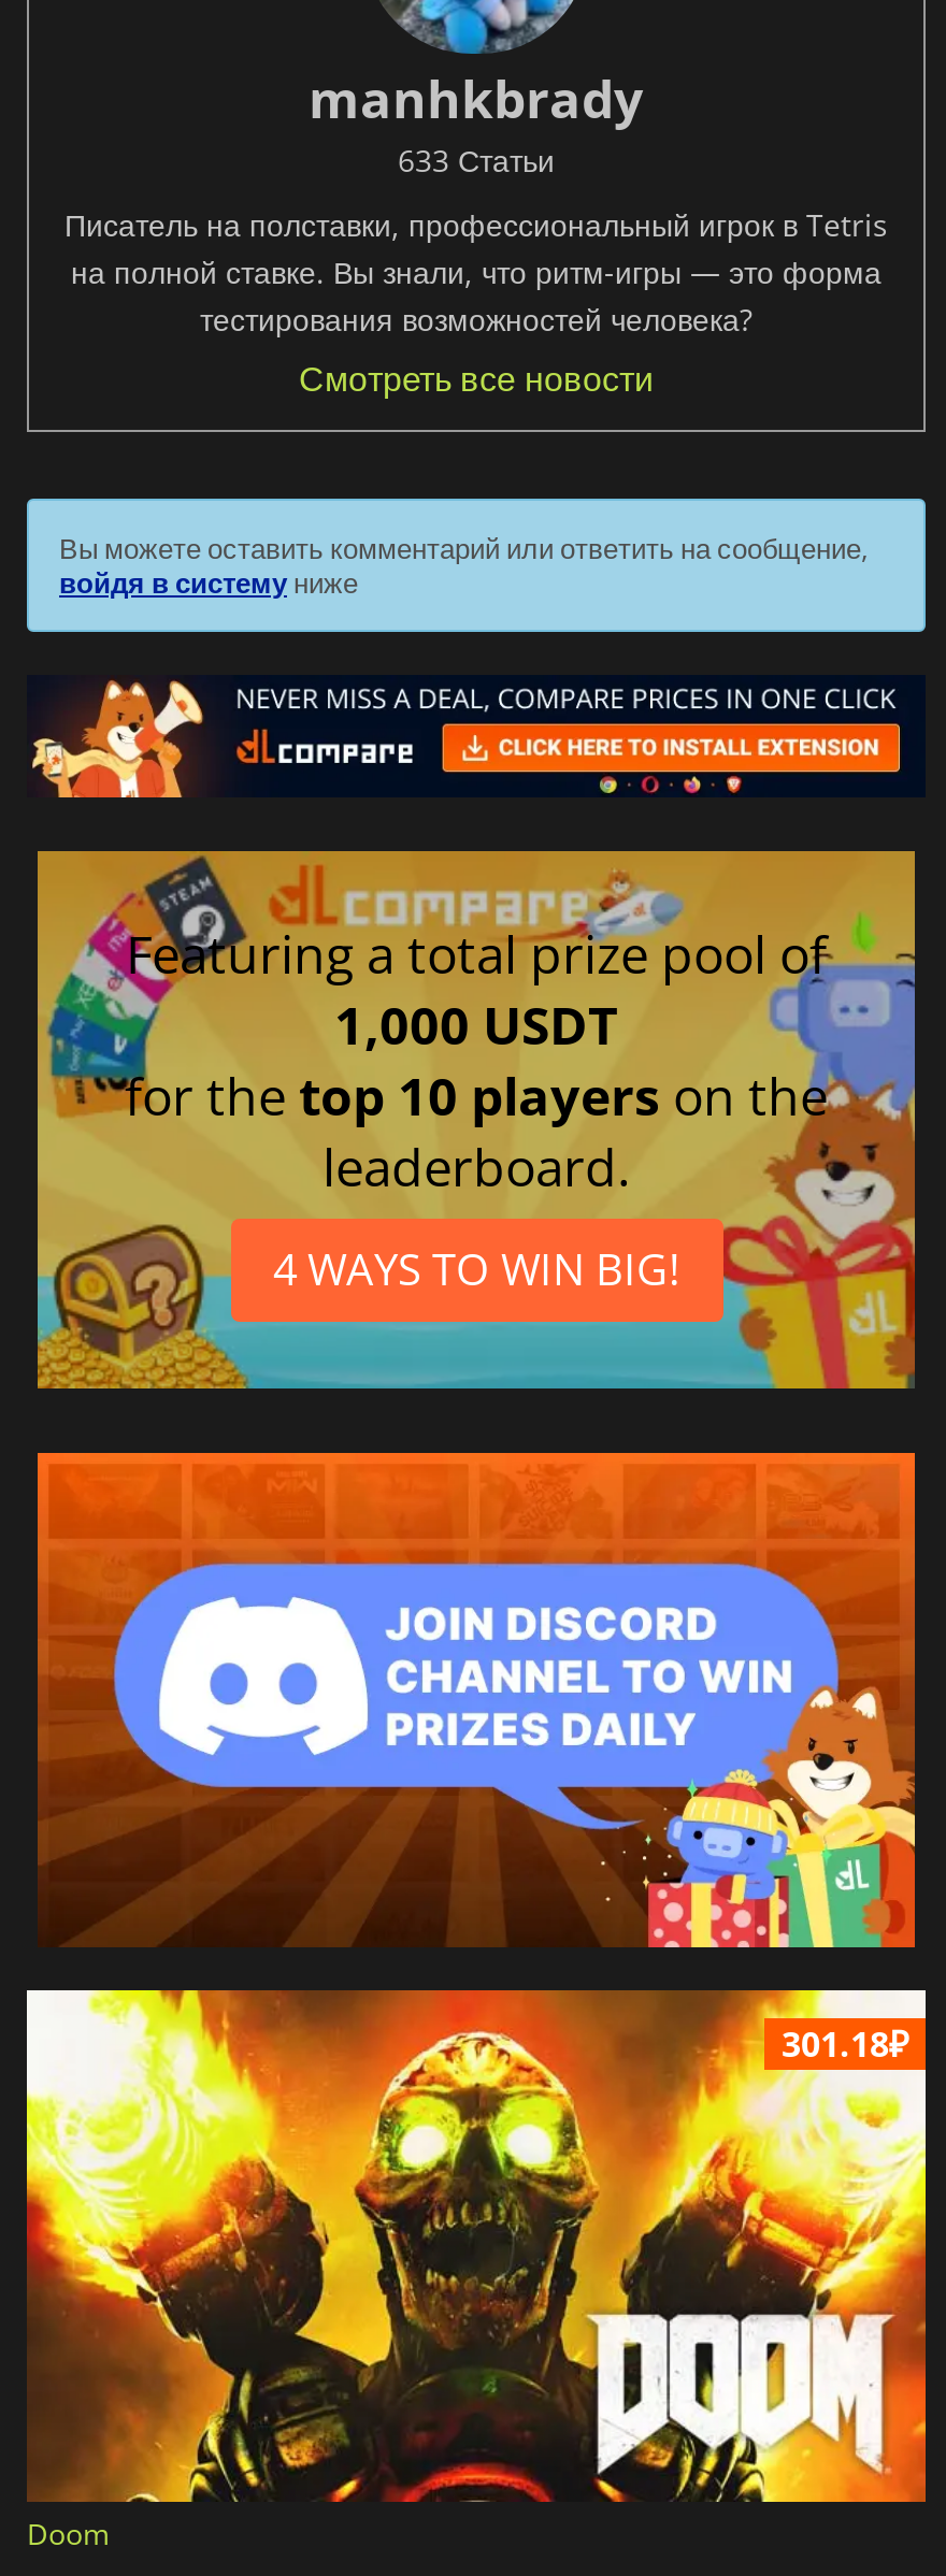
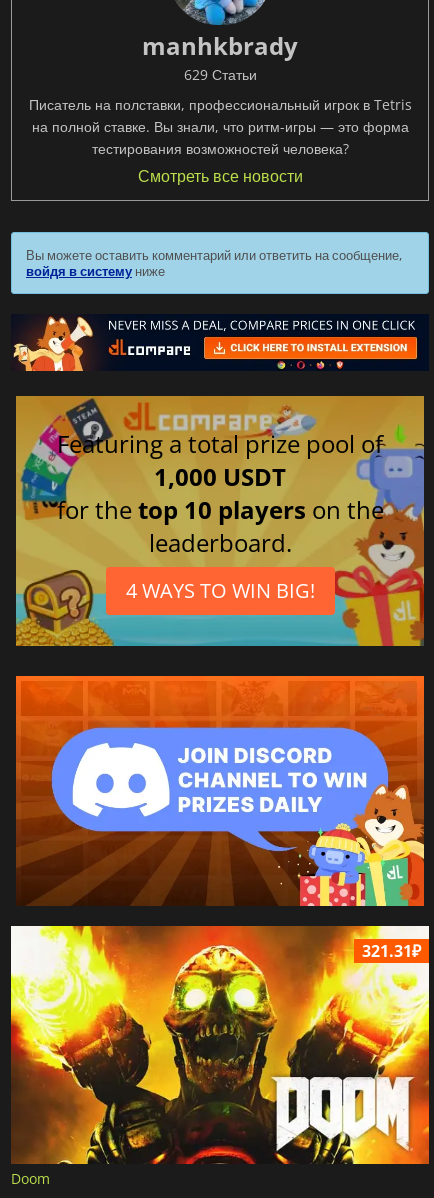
[398,139,555,180] 633 Статьи -> [183,65,256,84] 629 Статьи
[782,2020,908,2067] 301.18₽ -> [362,940,421,962] 321.31₽

